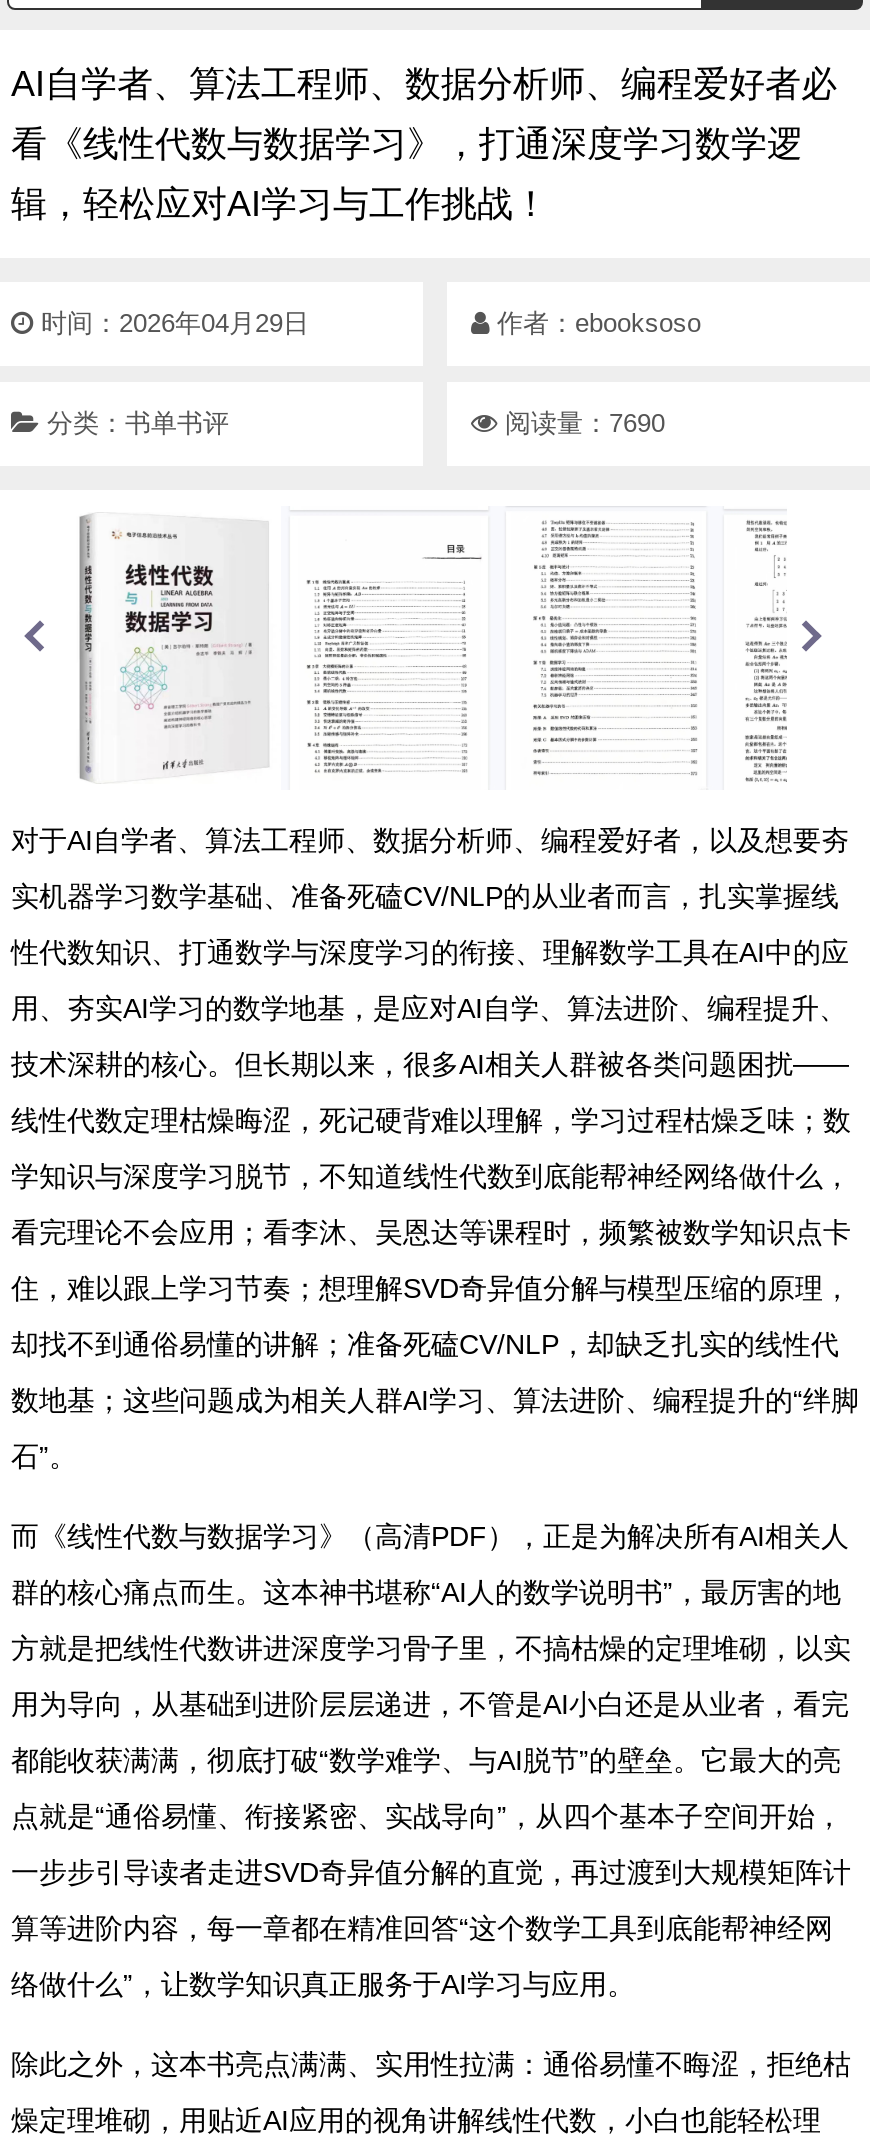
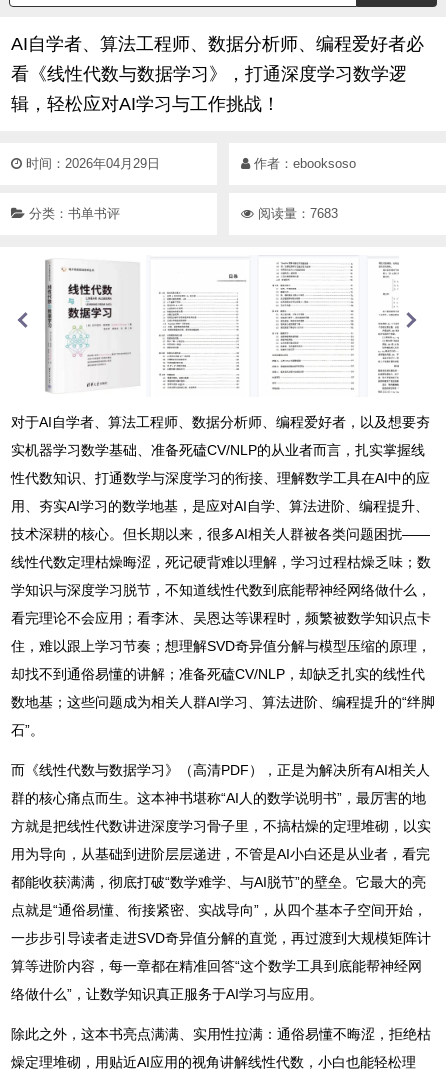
[497,408,665,438] 阅读量：7690 -> [254,206,338,221] 阅读量：7683

